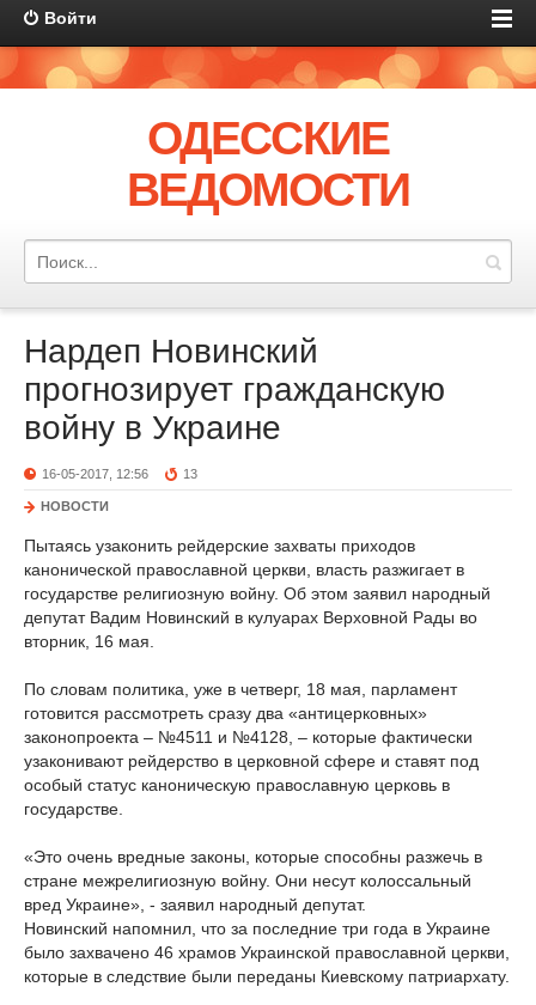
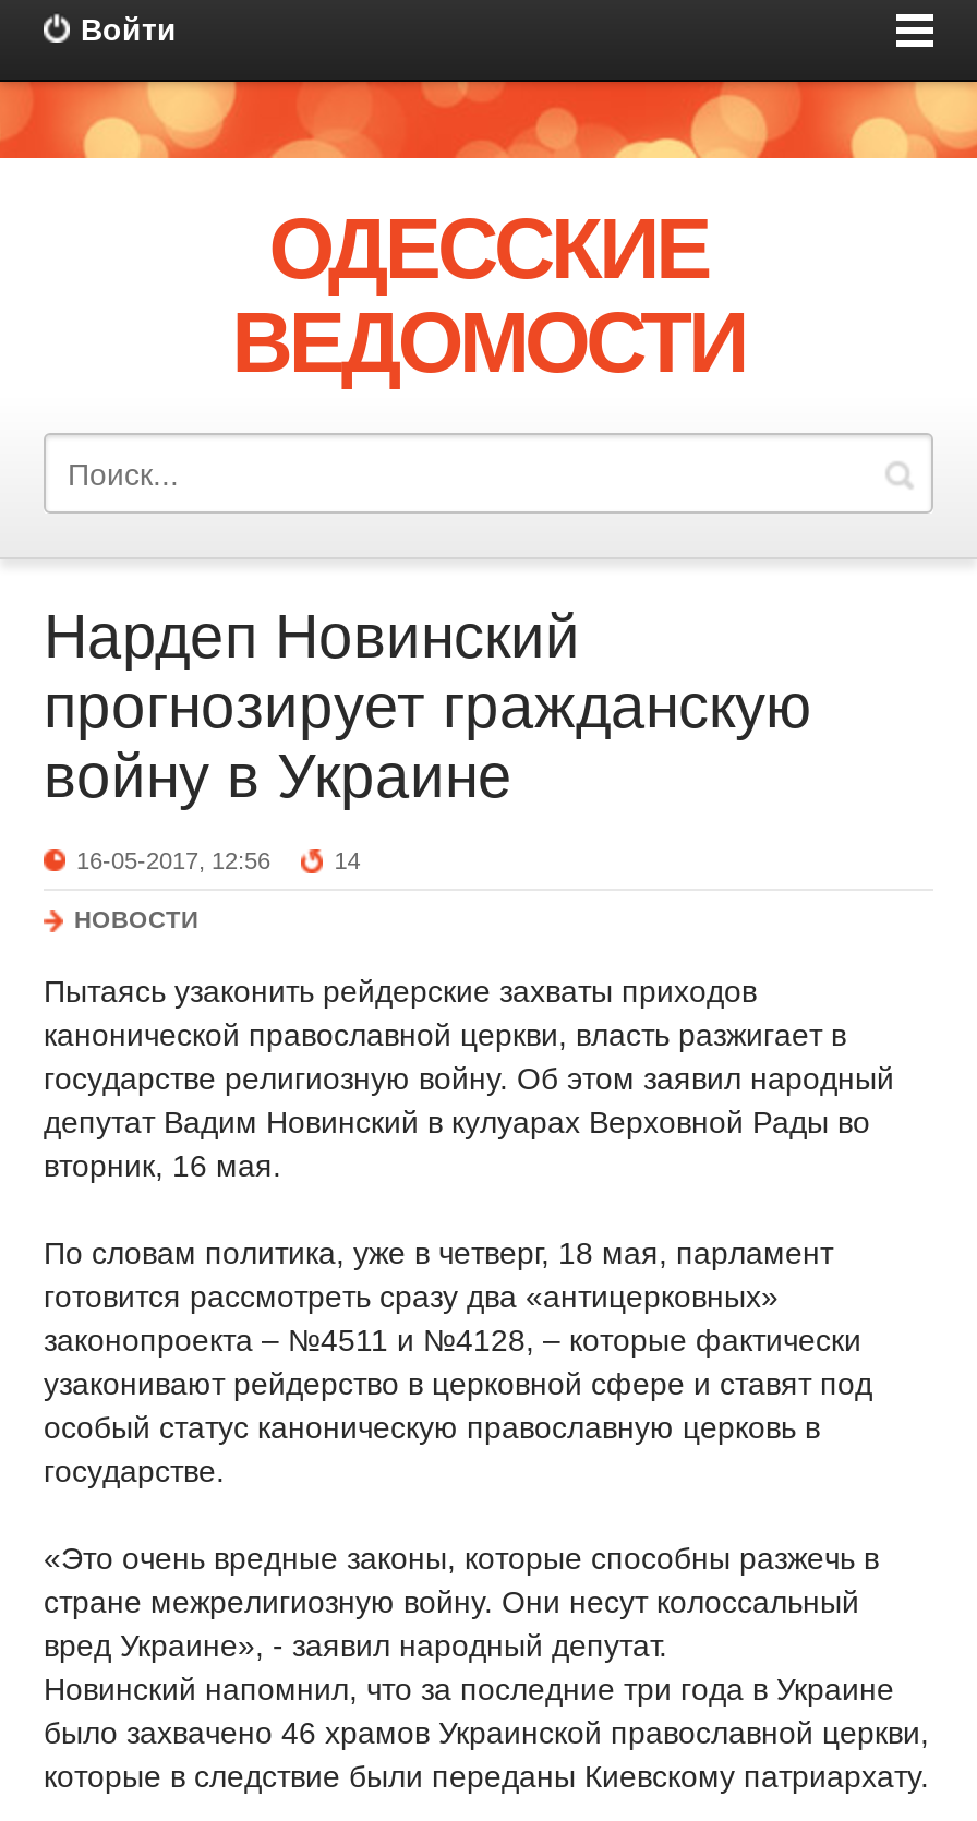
[183,467,198,481] 13 -> [334,847,360,873] 14

